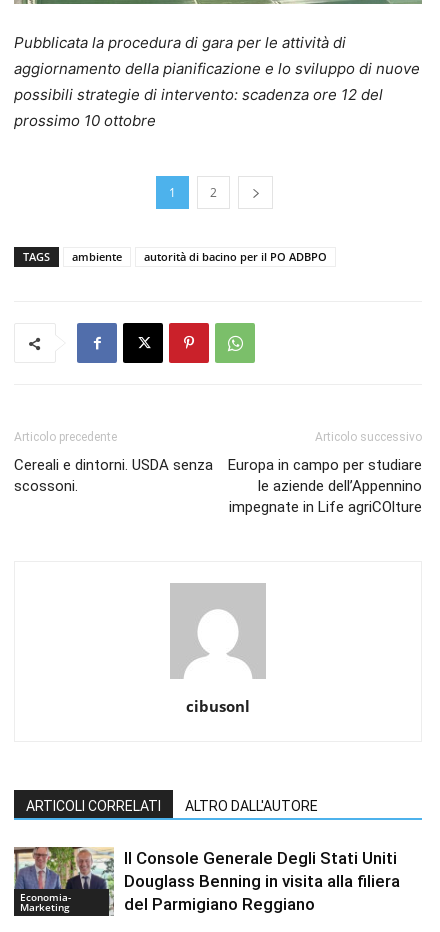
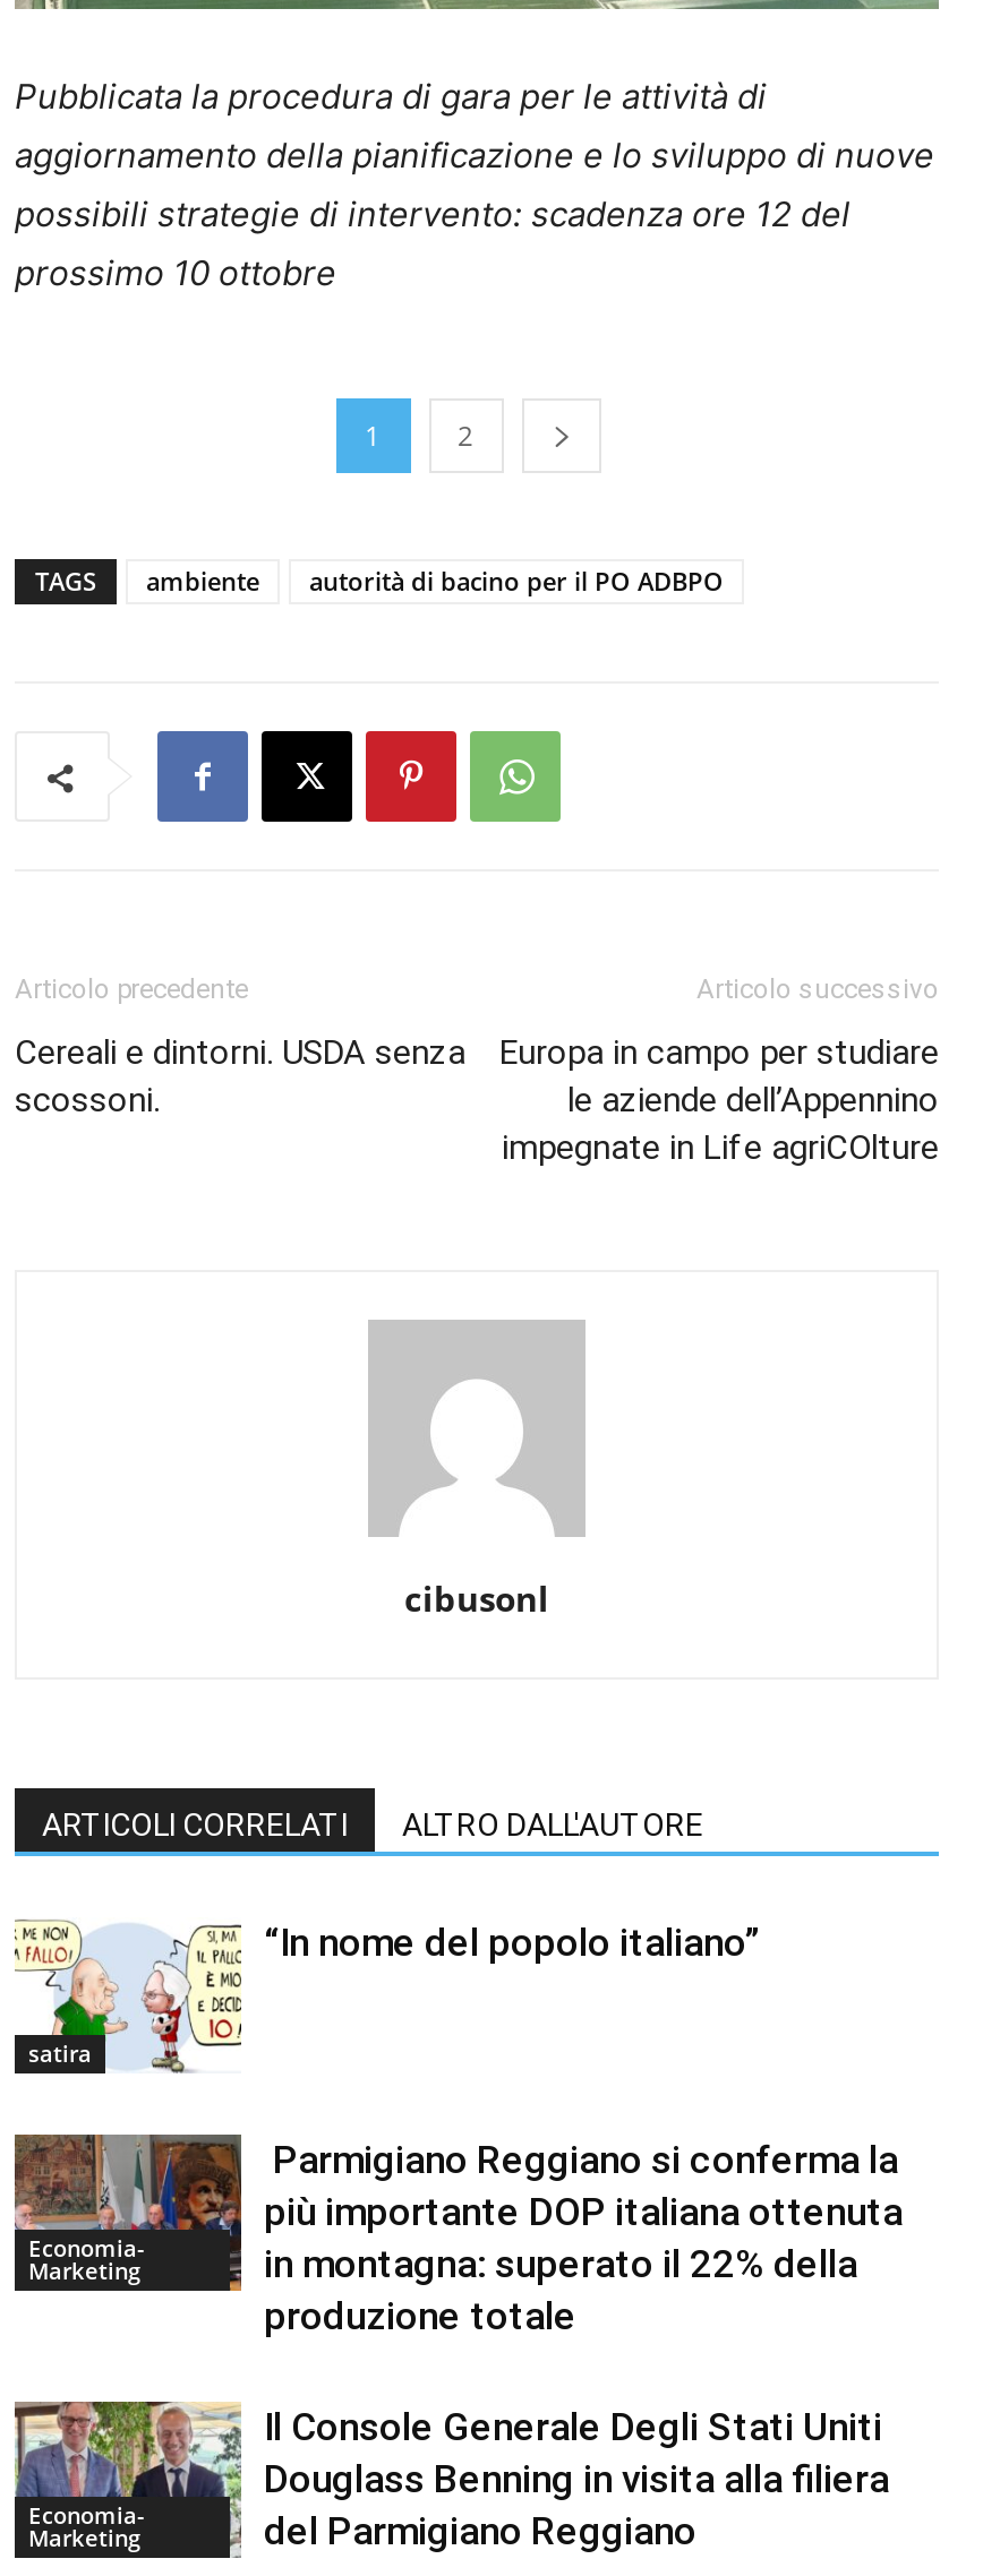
none -> [12,2132,232,2293] [image] | Economia- | Marketing
none -> [15,1920,239,2073] [image] | satira
none -> [264,1920,760,1966] “In nome del popolo italiano”
none -> [264,2138,903,2339] Parmigiano Reggiano si conferma la | più importante DOP italiana ottenuta | in montagna: superato il 22% della | produzione totale

